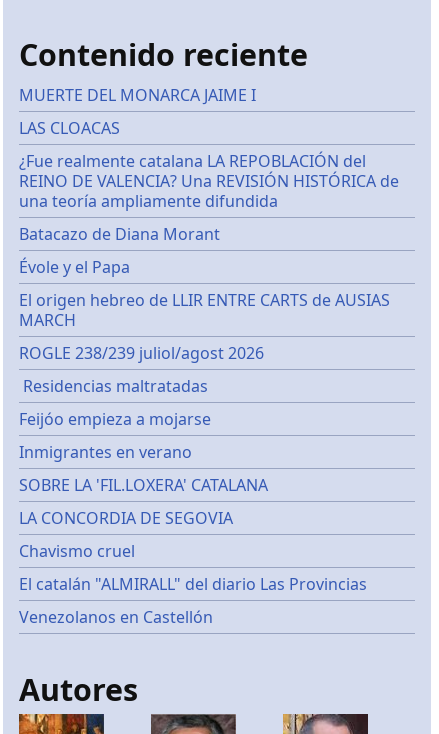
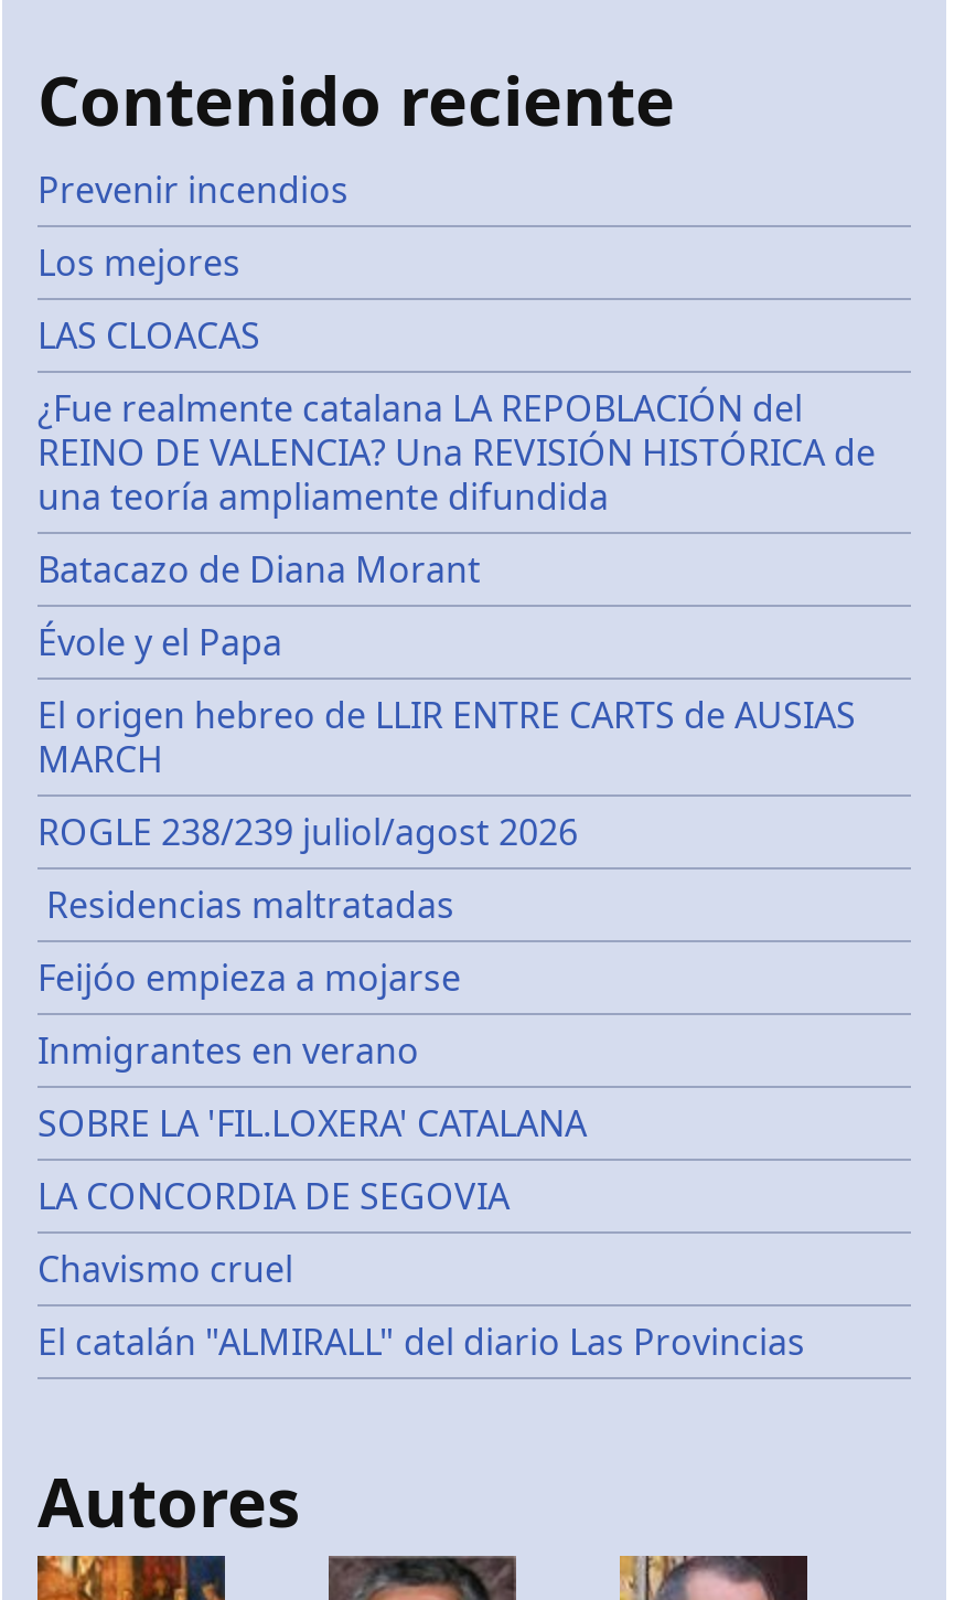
[19,84,256,106] MUERTE DEL MONARCA JAIME I -> [37,166,349,287] Prevenir incendios | Los mejores
moved [19,117,399,595] -> [37,312,876,1367]: LAS CLOACAS | ¿Fue realmente catalana LA REPOBLACIÓN del | REINO DE VALENCIA? Una REVISIÓN HISTÓRICA de | ... | Chavismo cruel | El catalán "ALMIRALL" del diario Las Provincias
[19,606,213,628] Venezolanos en Castellón -> none

